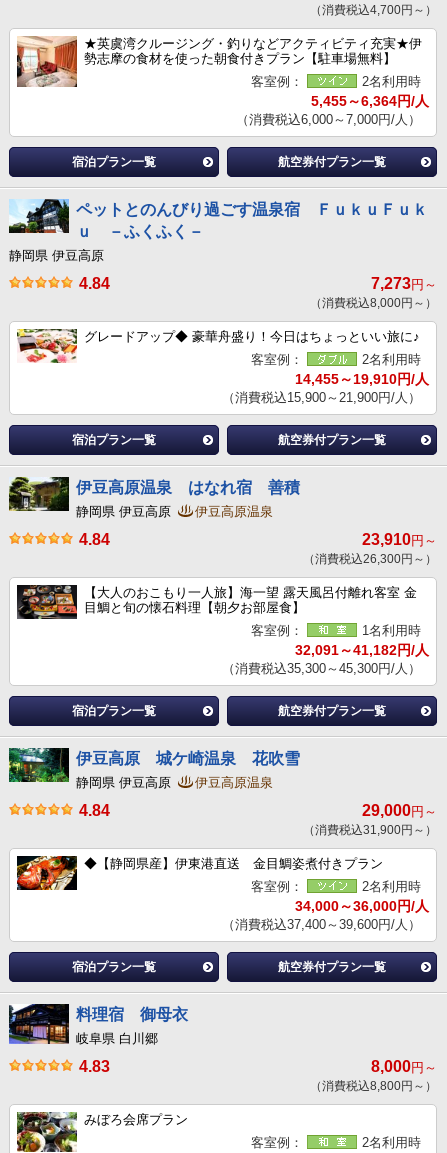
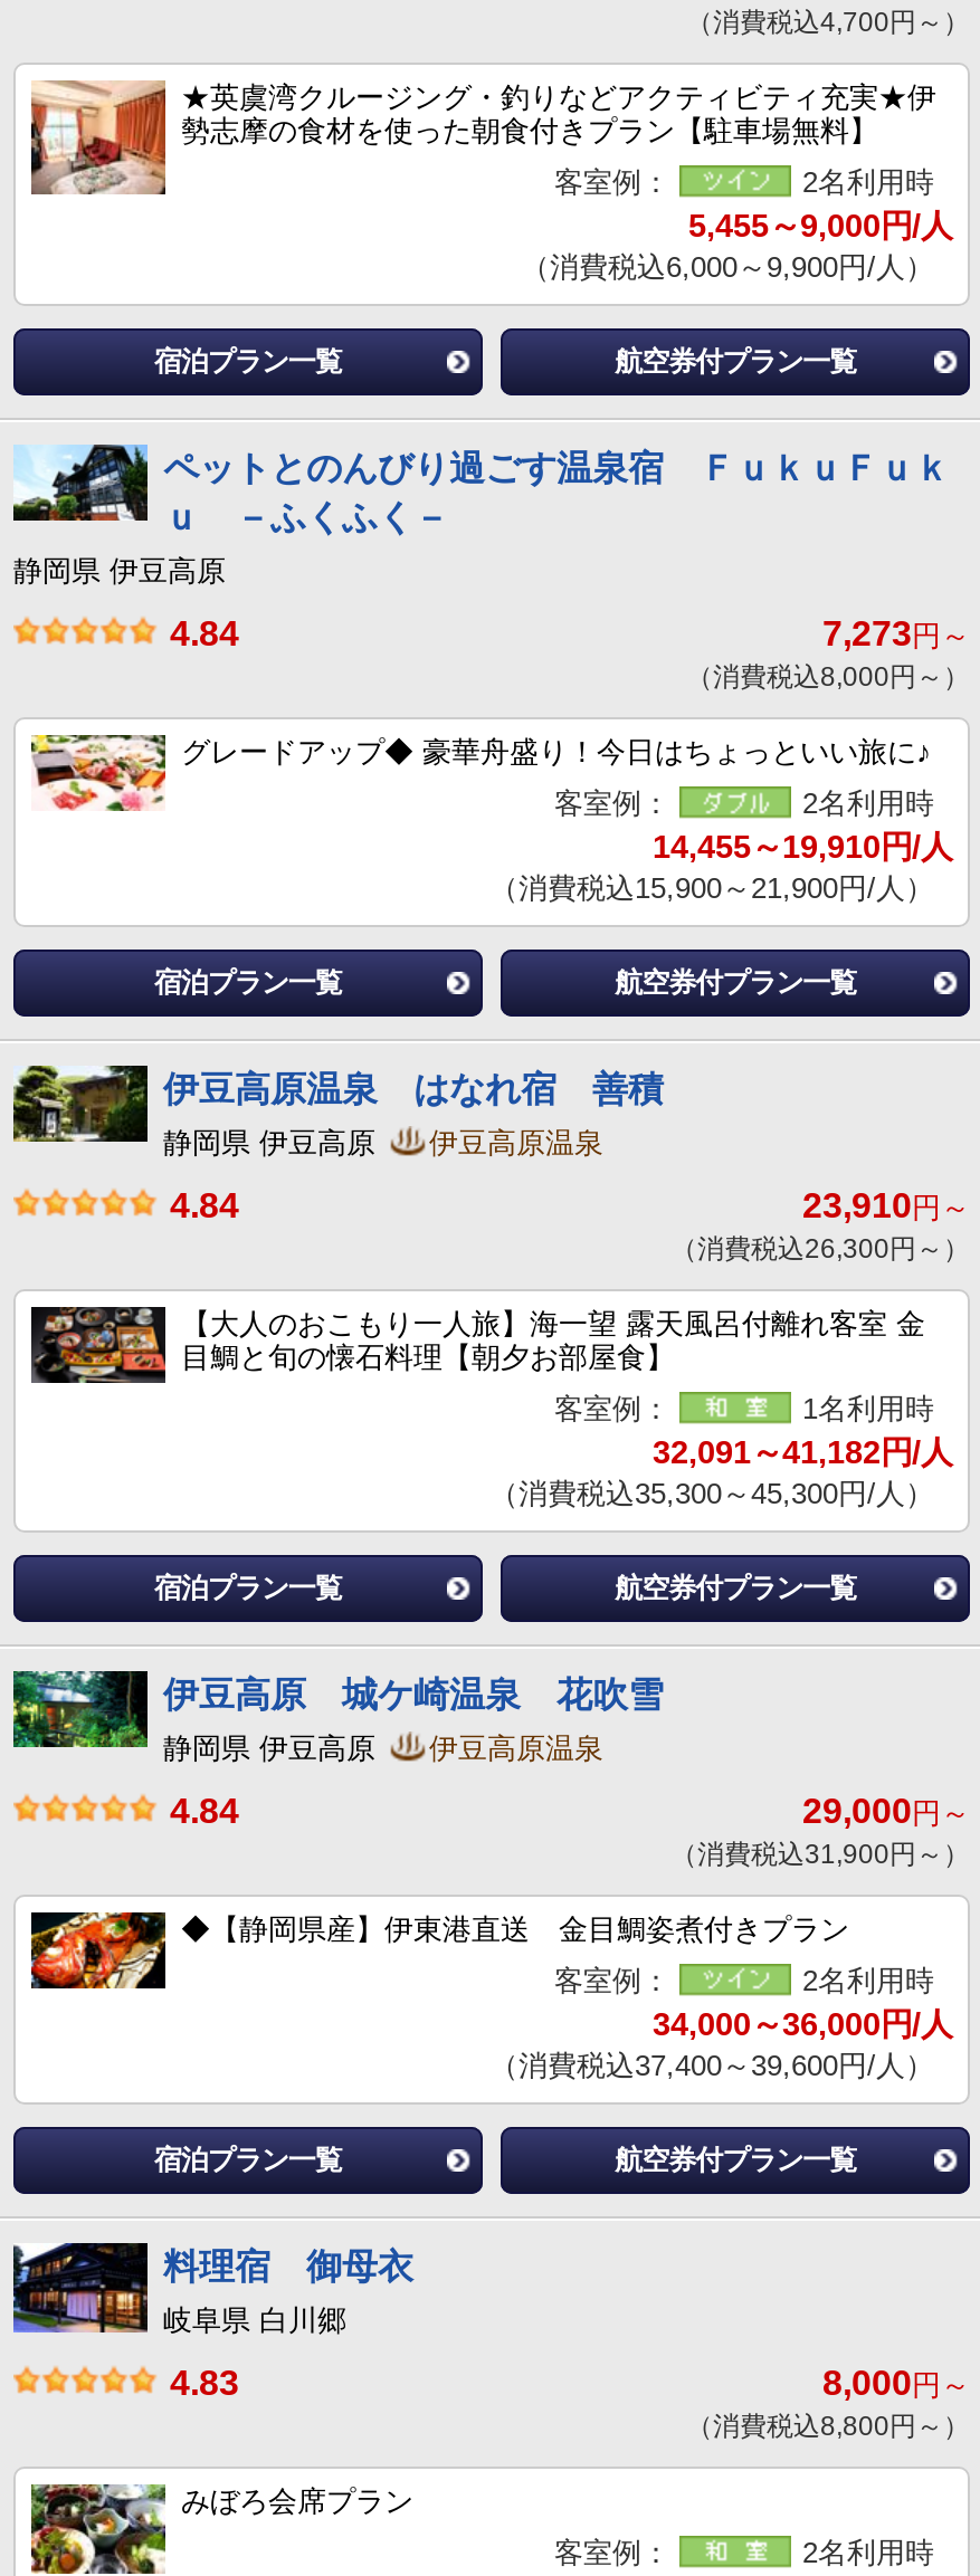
[311,93,429,109] 5,455～6,364円/人 -> [688,208,952,244] 5,455～9,000円/人
[236,112,421,127] （消費税込6,000～7,000円/人） -> [521,251,934,284] （消費税込6,000～9,900円/人）

